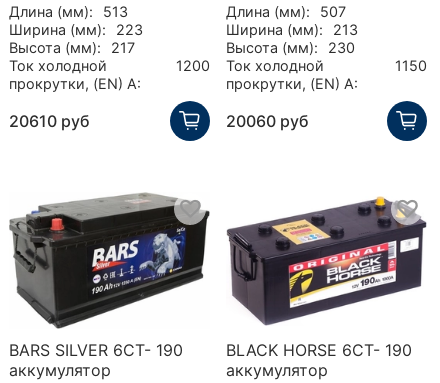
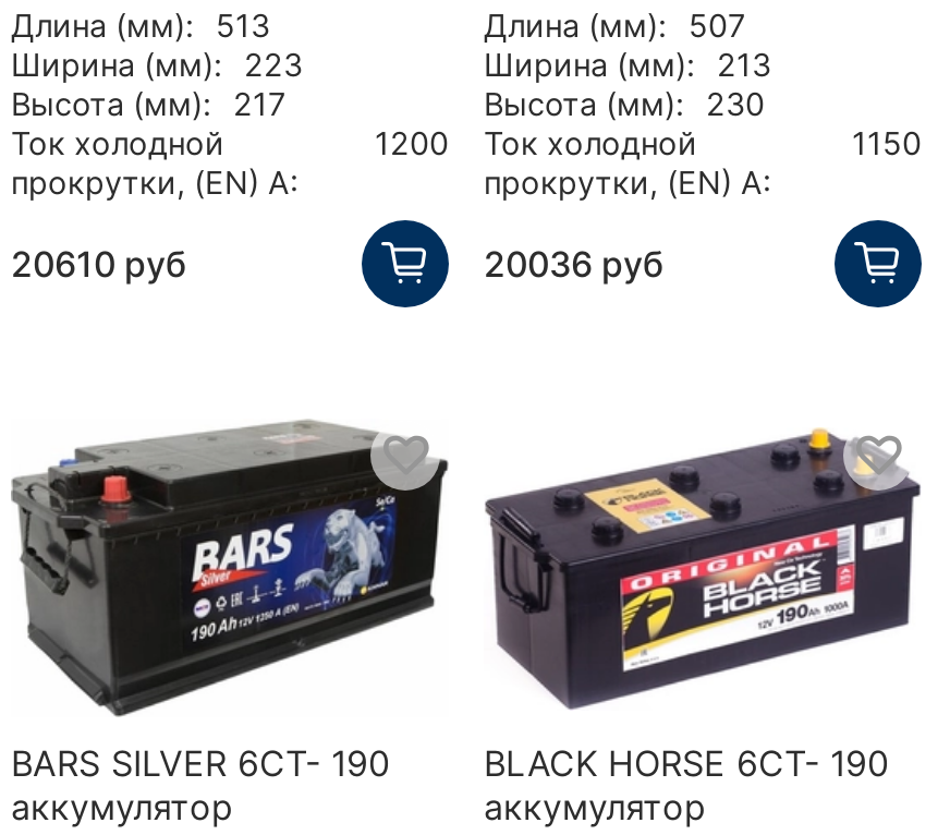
[226,111,309,131] 20060 руб -> [484,242,665,285] 20036 руб

